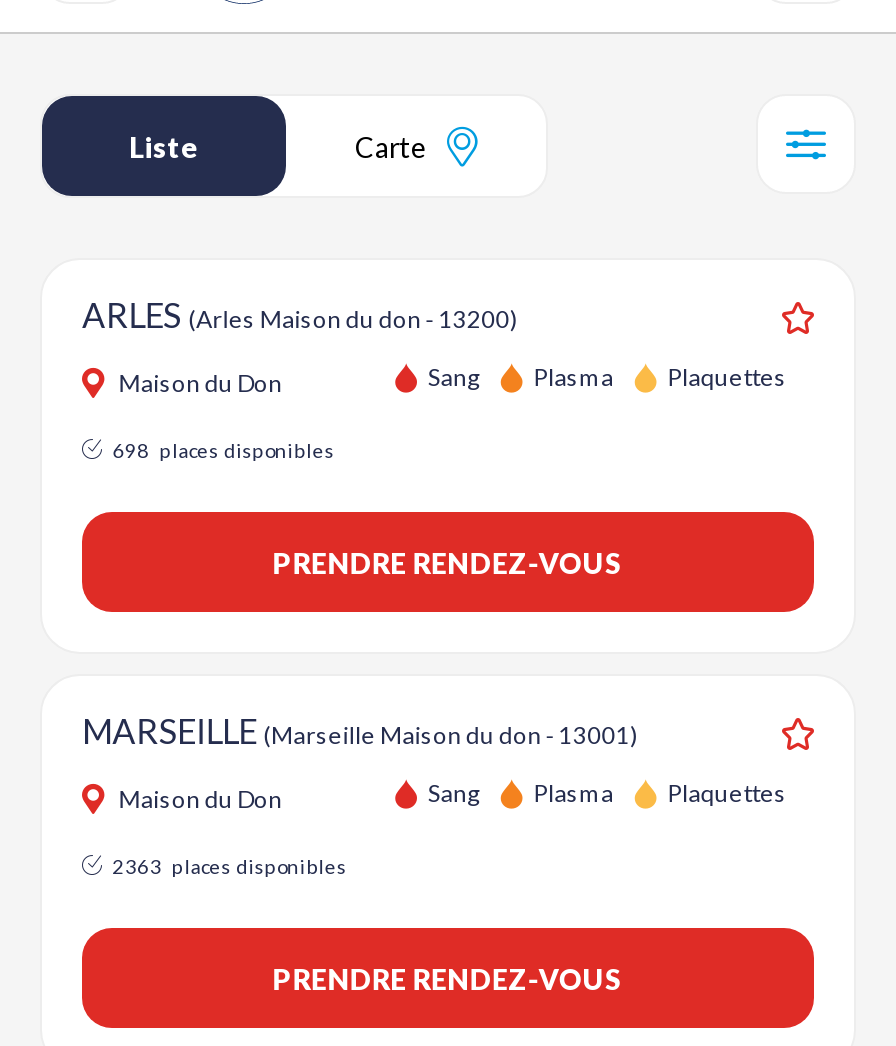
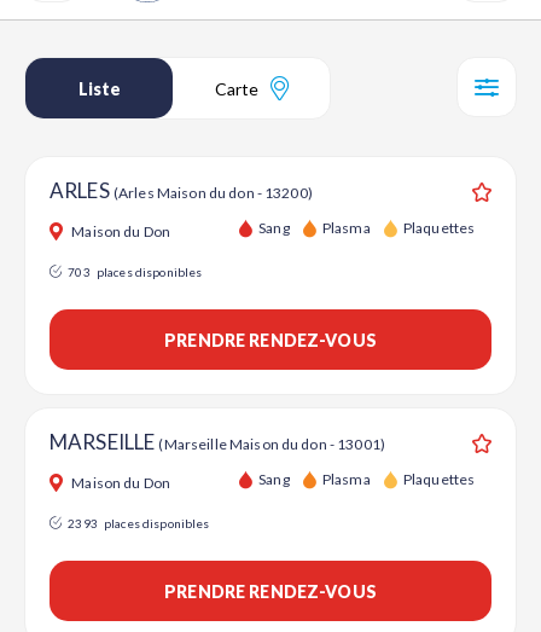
[113,438,335,462] 698 places disponibles -> [68,265,202,279] 703 places disponibles
[113,854,347,878] 2363 places disponibles -> [68,516,210,530] 2393 places disponibles

